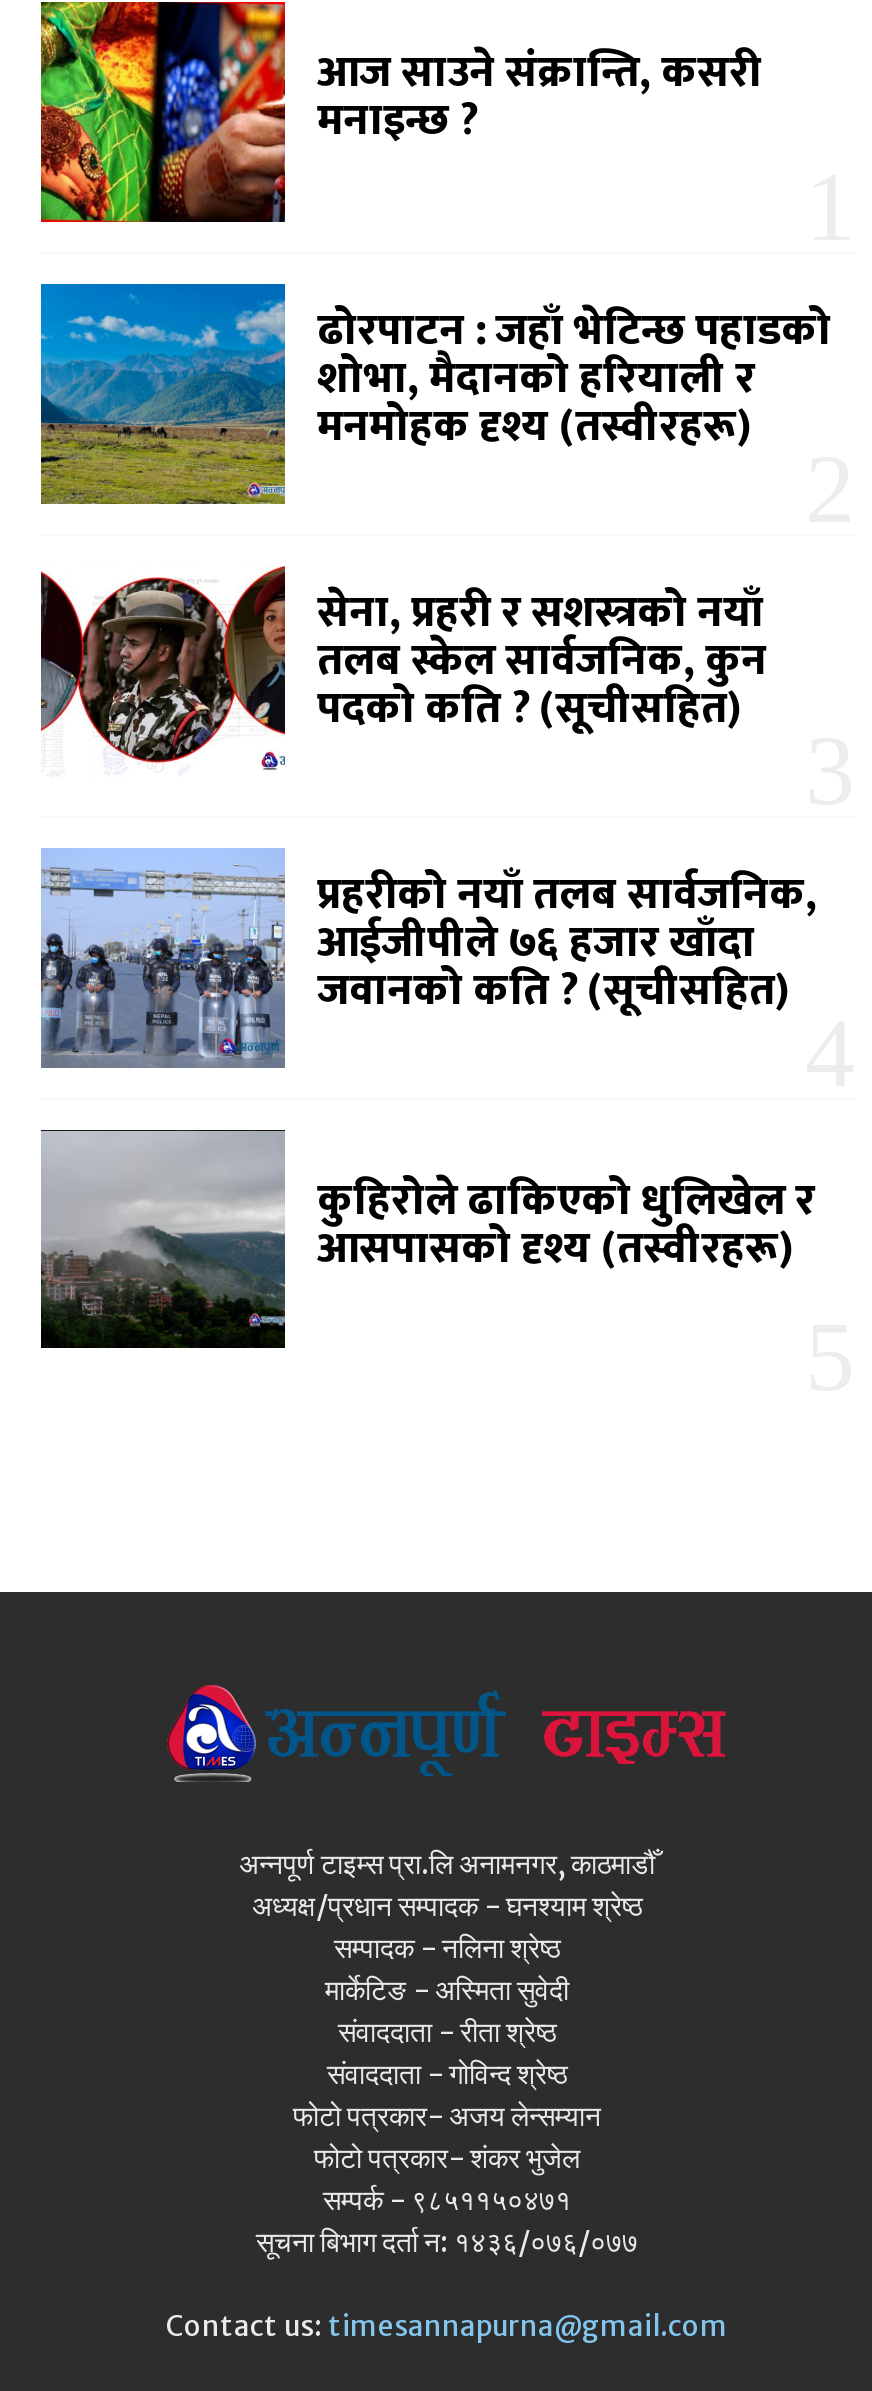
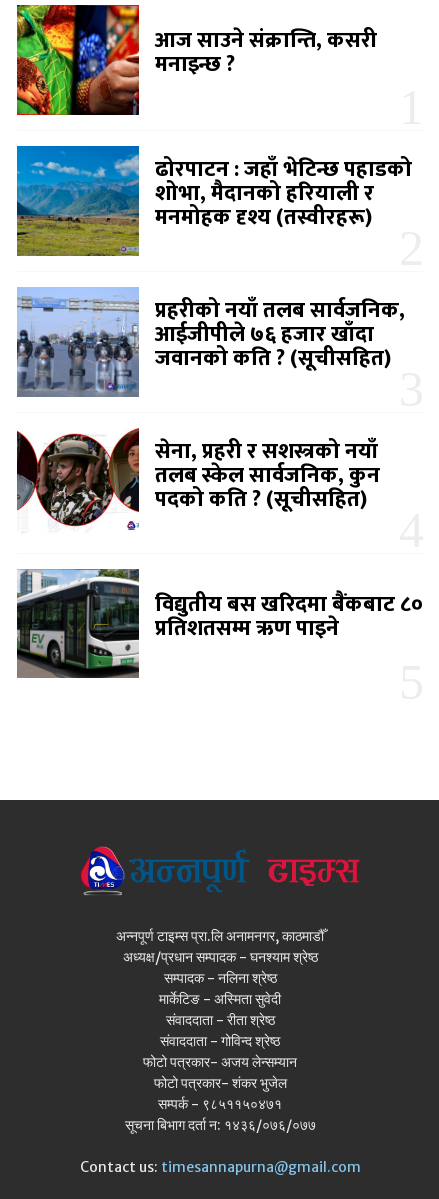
moved [39,564,767,786] -> [17,428,380,537]: [image] | सेना, प्रहरी र सशस्त्रको नयाँ | तलब स्केल सार्वजनिक, कुन | पदको कति ? (सूचीसहित)
moved [37,856,817,1070] -> [15,291,405,398]: [image] | प्रहरीको नयाँ तलब सार्वजनिक, | आईजीपीले ७६ हजार खाँदा | जवानको कति ? (सूचीसहित)
[41,1130,815,1350] [image] | कुहिरोले ढाकिएको धुलिखेल र | आसपासको दृश्य (तस्वीरहरू) -> [17,569,423,679] [image] | विद्युतीय बस खरिदमा बैंकबाट ८० | प्रतिशतसम्म ऋण पाइने

